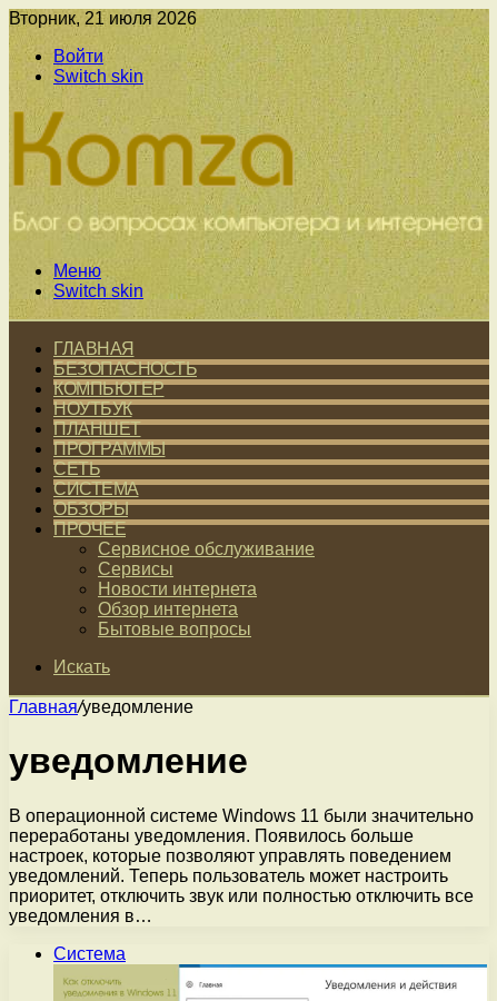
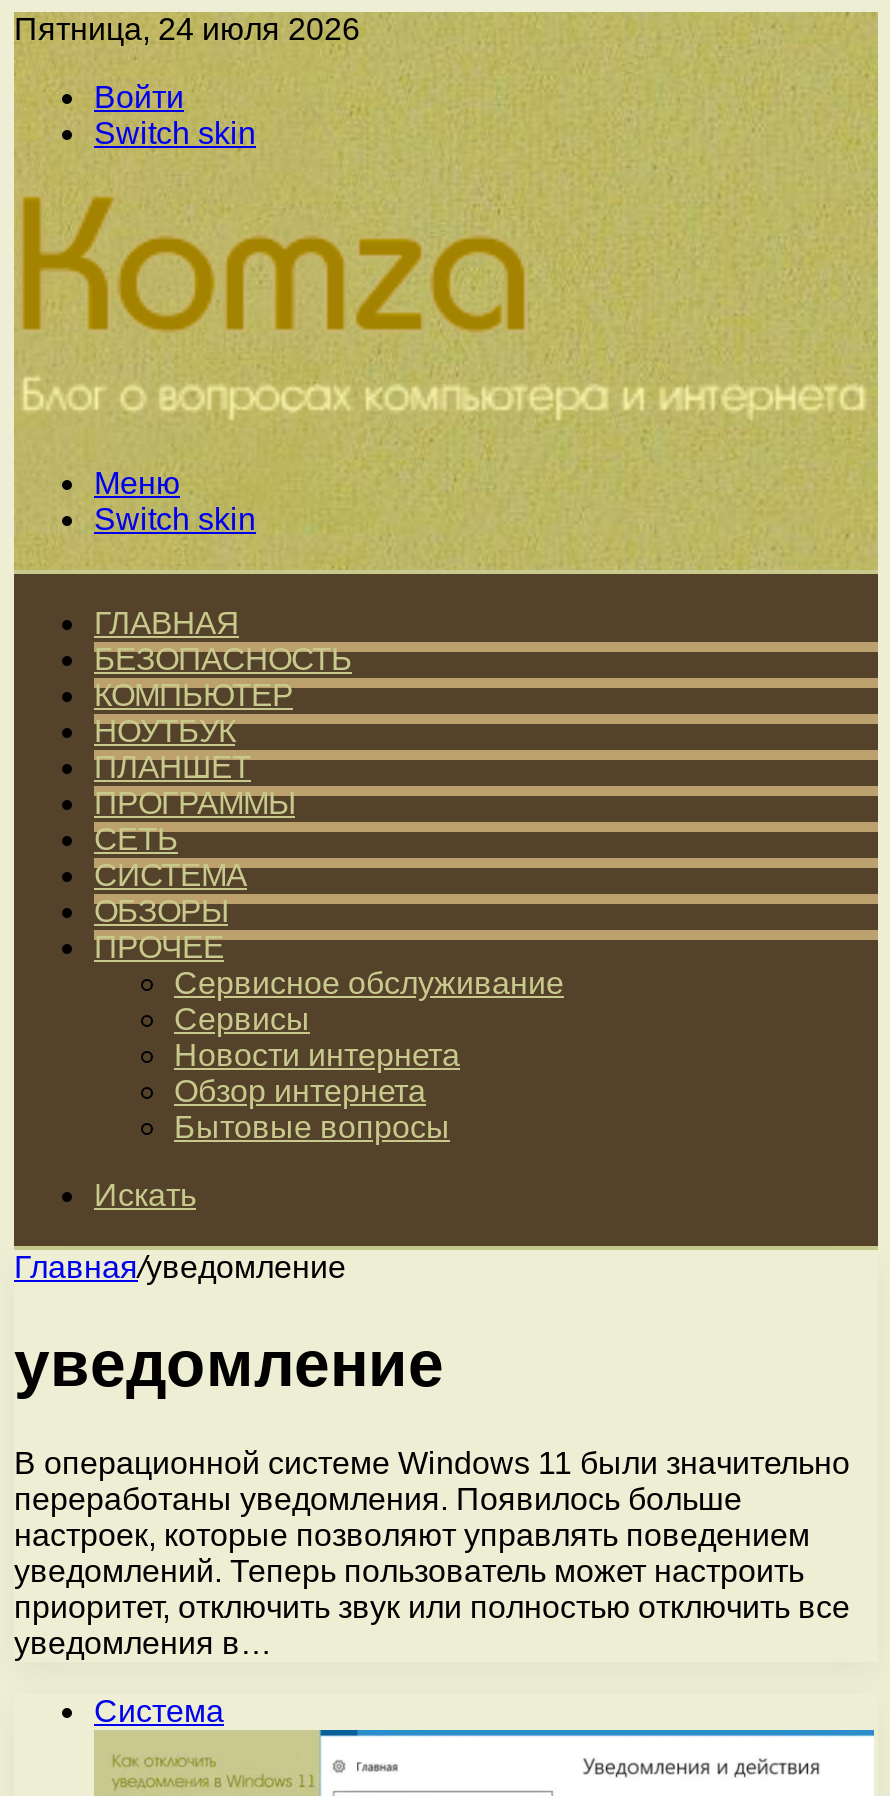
[9,9,197,28] Вторник, 21 июля 2026 -> [14,12,360,46] Пятница, 24 июля 2026

